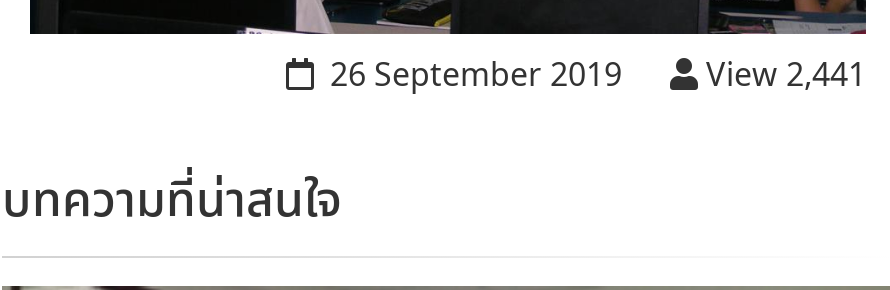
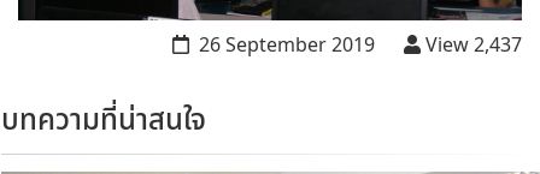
[330,53,866,101] 26 September 2019 View 2,441 -> [199,32,522,60] 26 September 2019 View 2,437

